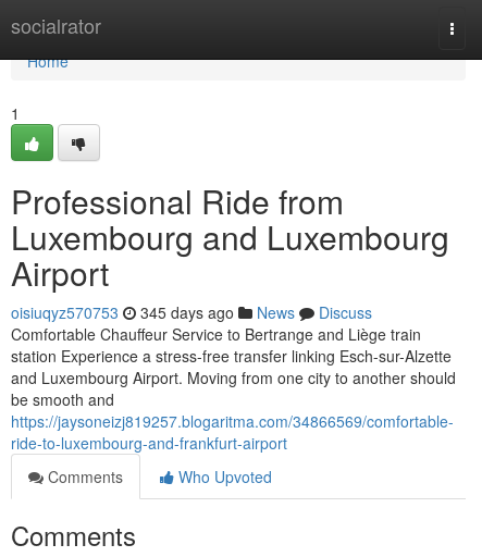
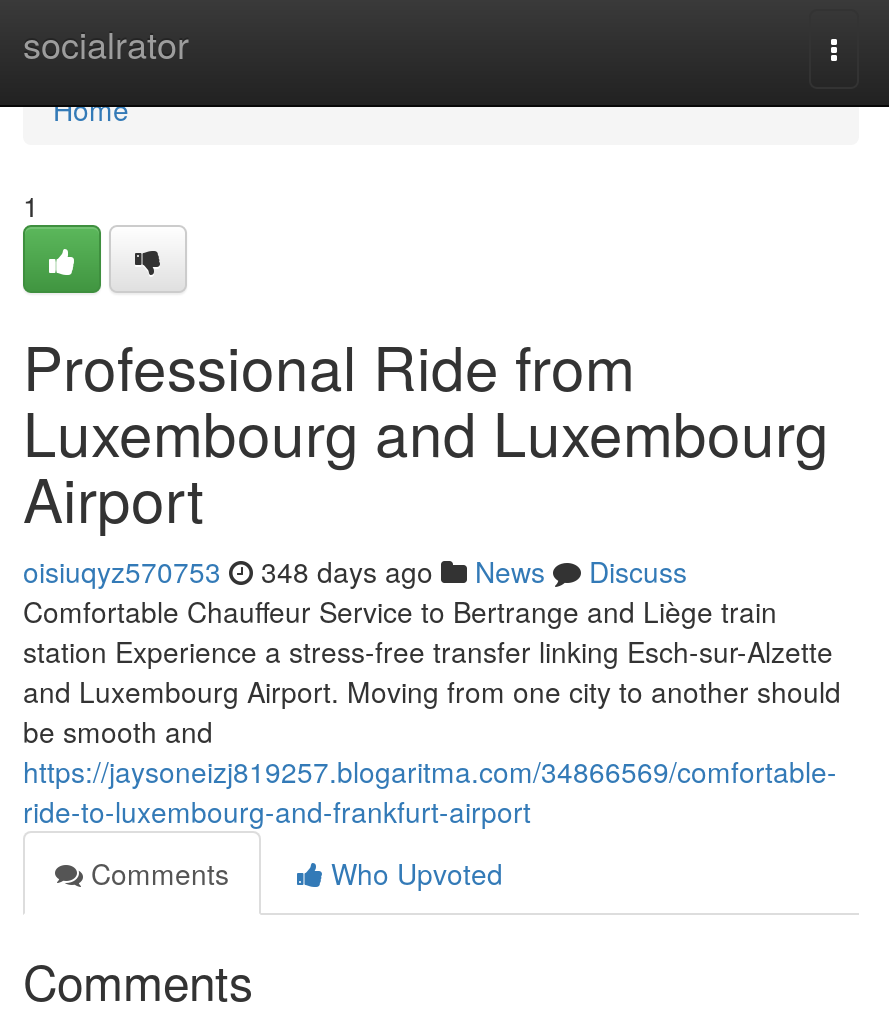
[11,301,372,323] oisiuqyz570753 345 days ago News Discuss -> [23,551,687,591] oisiuqyz570753 348 days ago News Discuss

